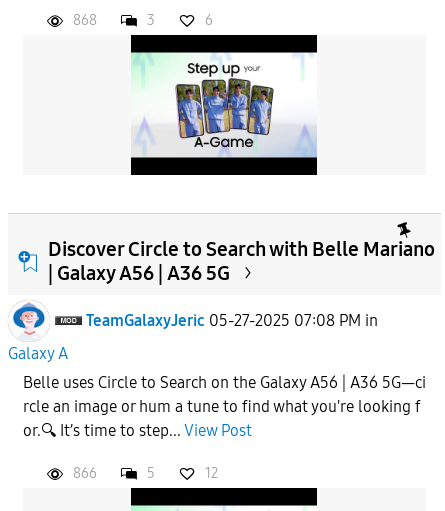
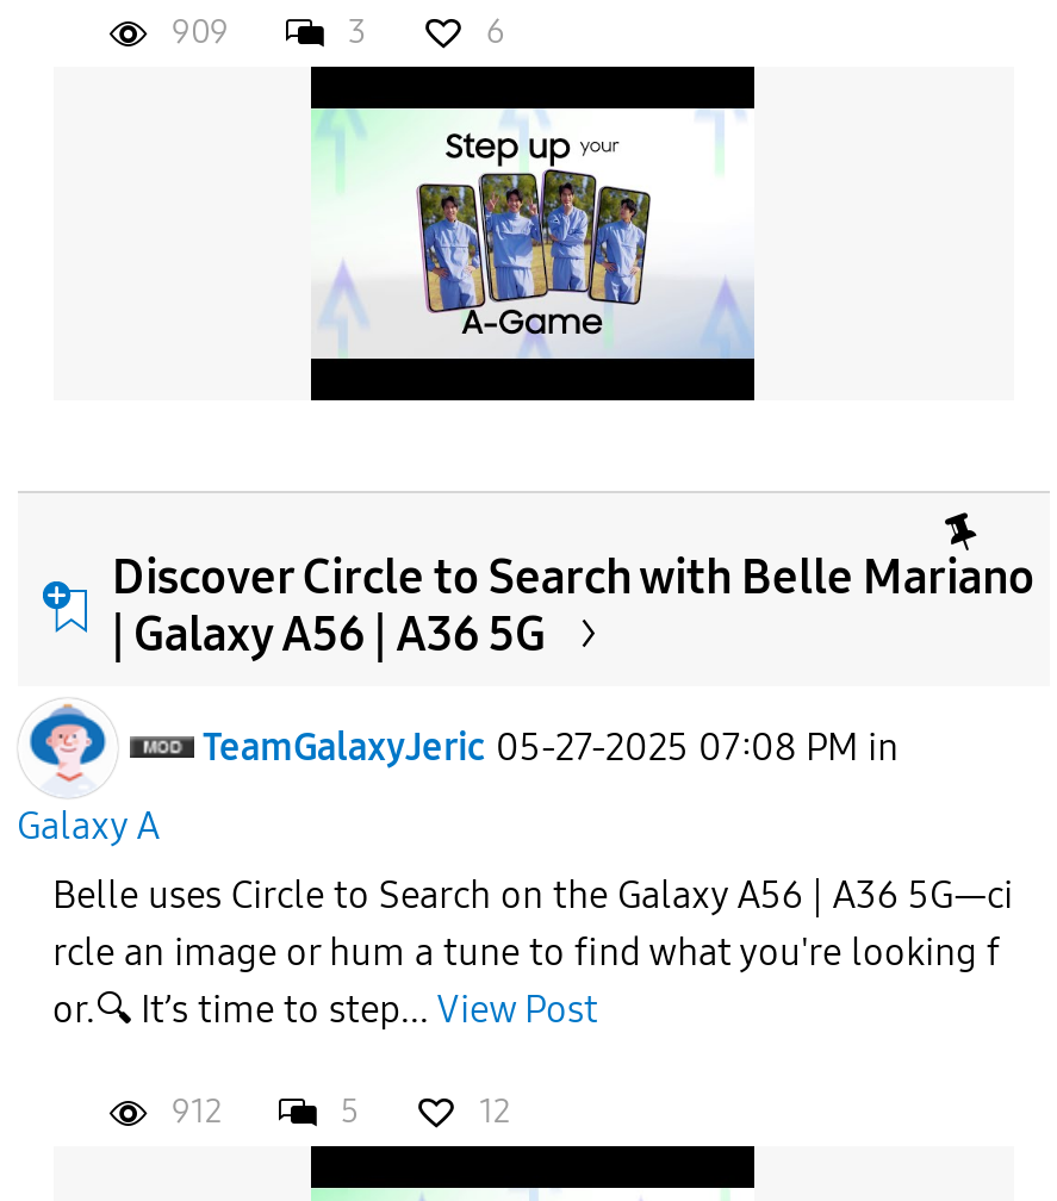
[72,12,96,29] 868 -> [172,13,229,53] 909
[72,465,96,482] 866 -> [172,1092,222,1133] 912

